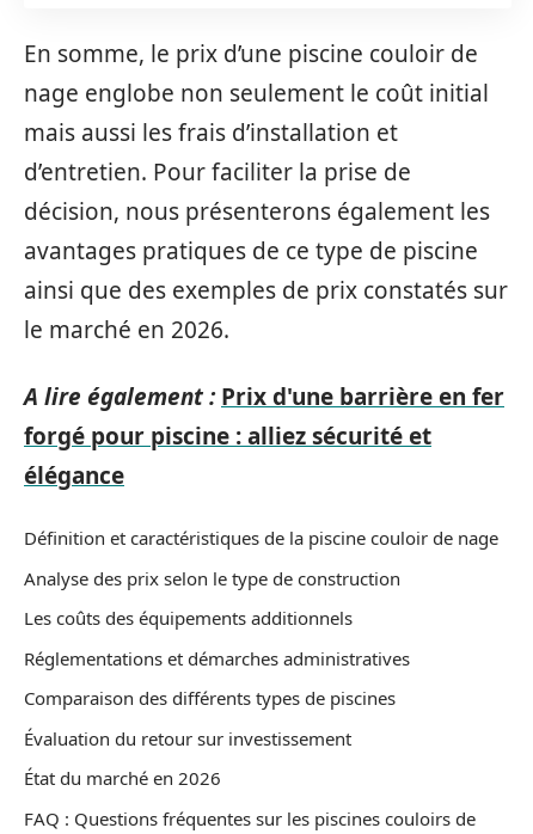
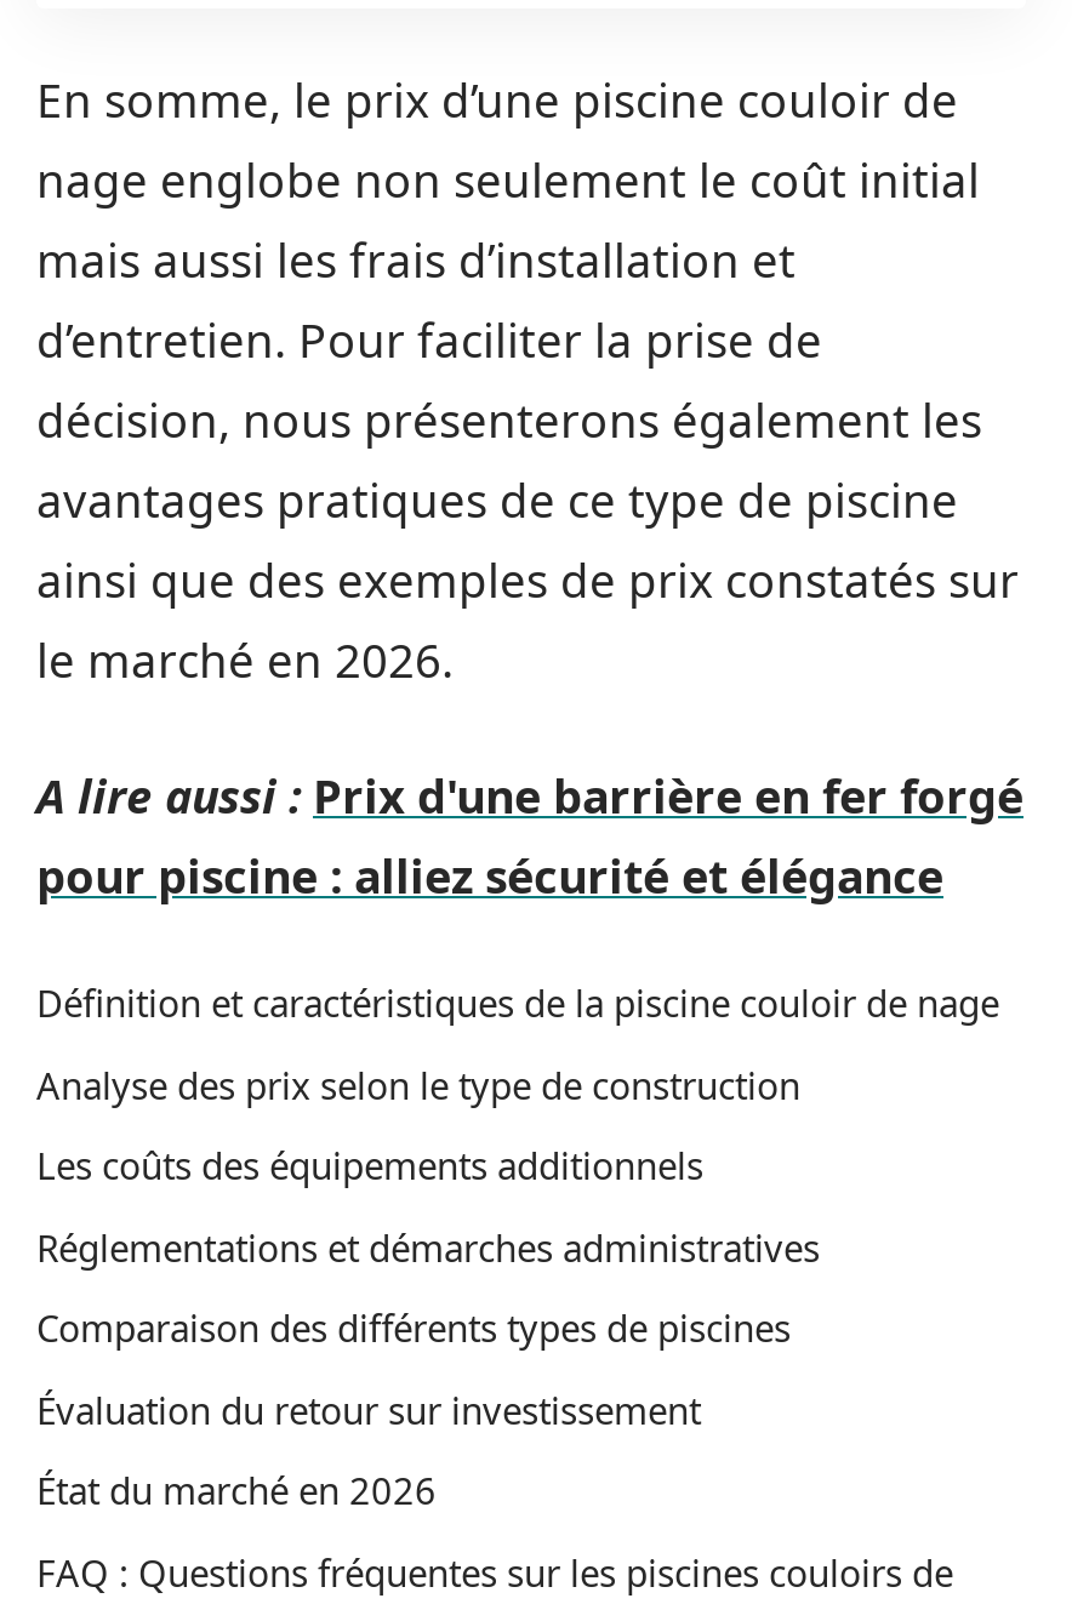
[24,381,504,490] A lire également : Prix d'une barrière en fer | forgé pour piscine : alliez sécurité et | élégance -> [36,764,1023,907] A lire aussi : Prix d'une barrière en fer forgé | pour piscine : alliez sécurité et élégance

